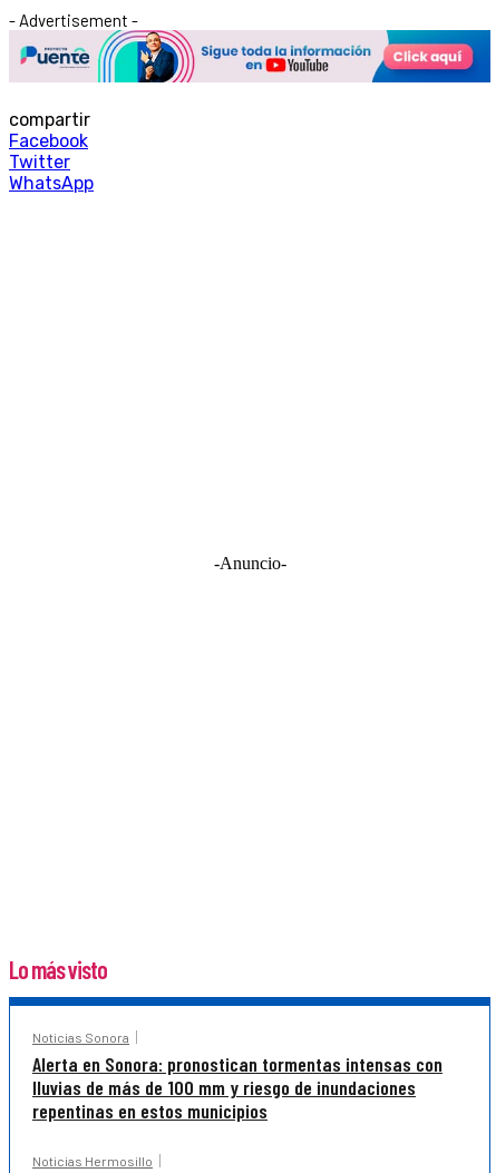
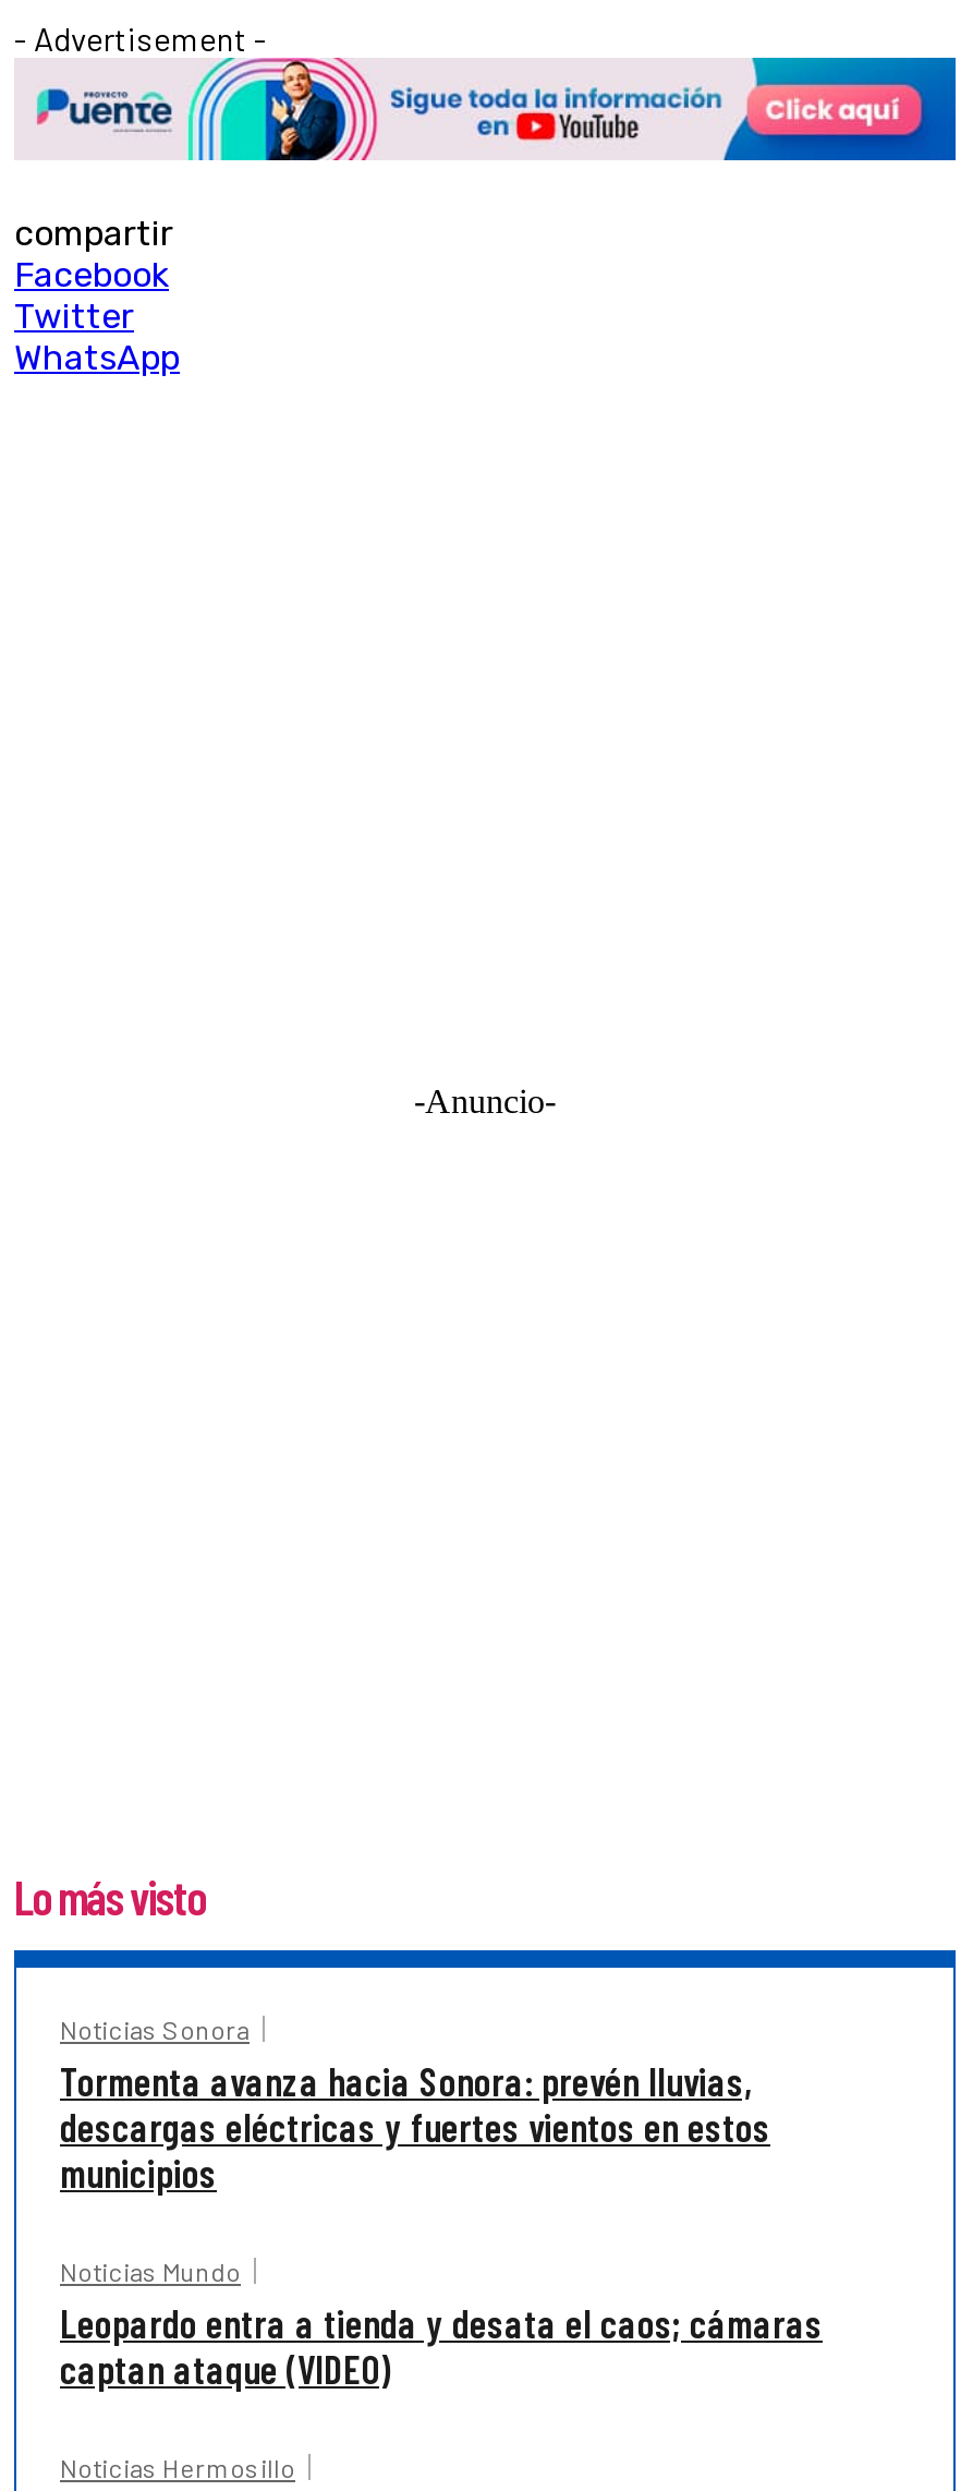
[32,1052,442,1123] Alerta en Sonora: pronostican tormentas intensas con | lluvias de más de 100 mm y riesgo de inundaciones | repentinas en estos municipios -> [60,2057,823,2393] Tormenta avanza hacia Sonora: prevén lluvias, | descargas eléctricas y fuertes vientos en estos | municipios | Noticias Mundo | Leopardo entra a tienda y desata el caos; cámaras | captan ataque (VIDEO)

